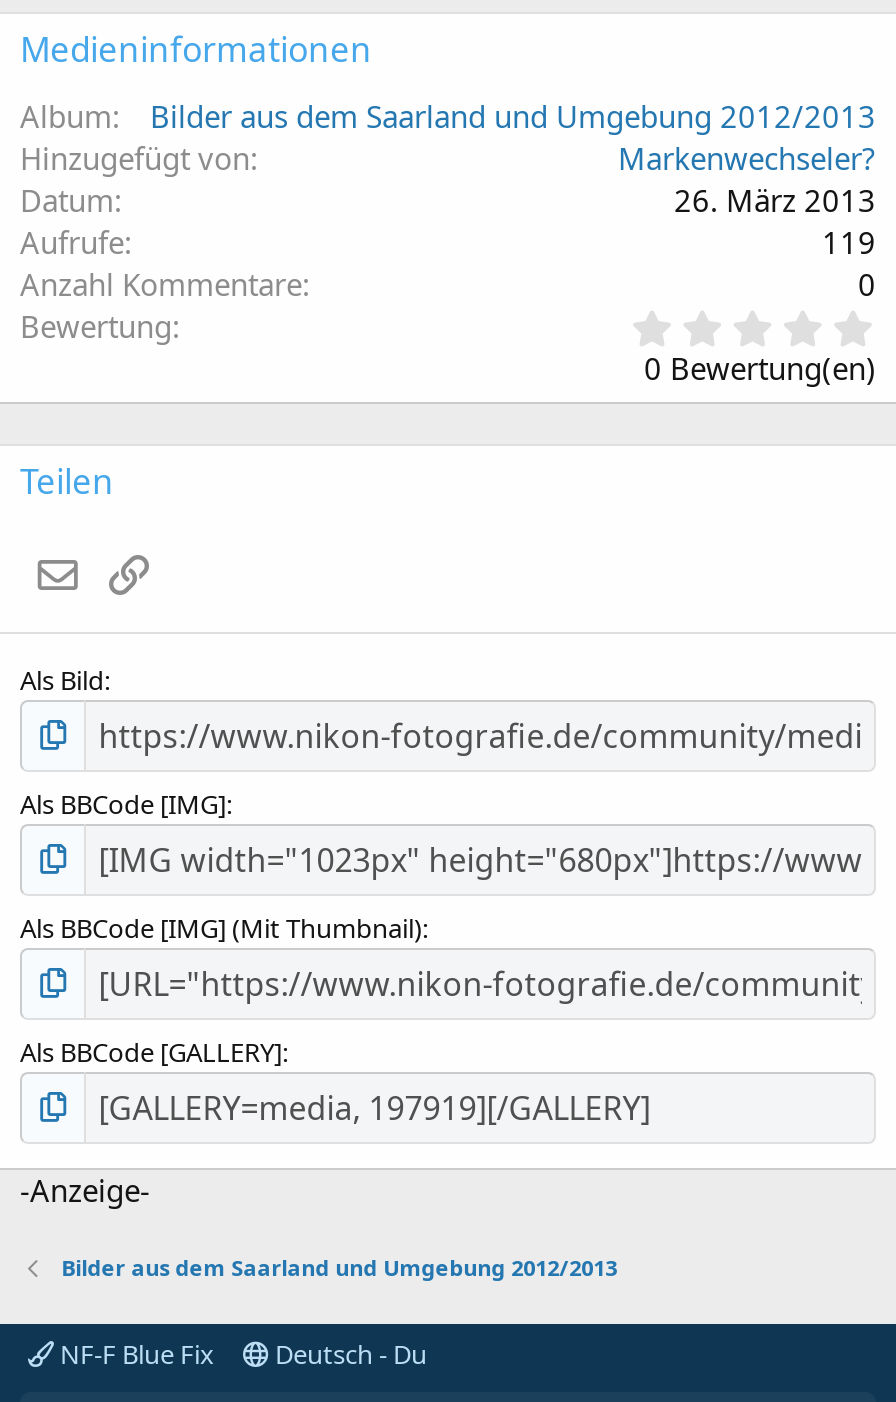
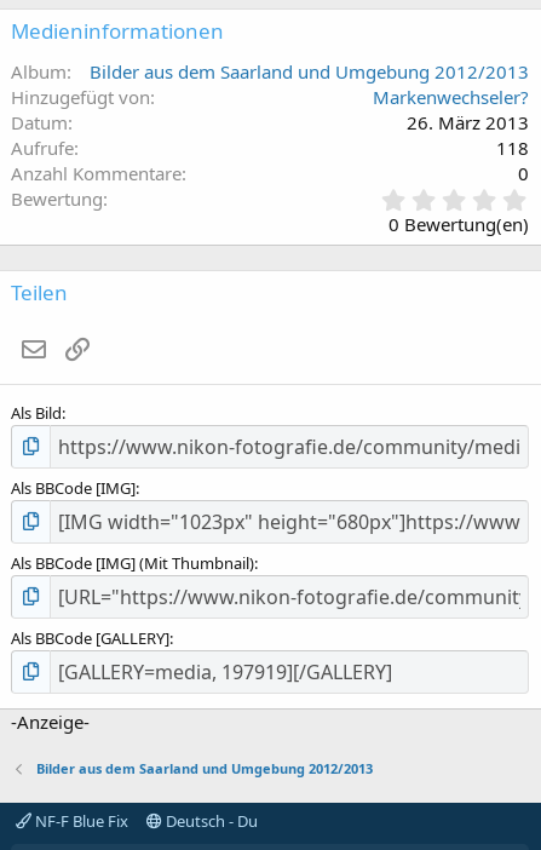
[822,222,876,262] 119 -> [496,136,529,160] 118

